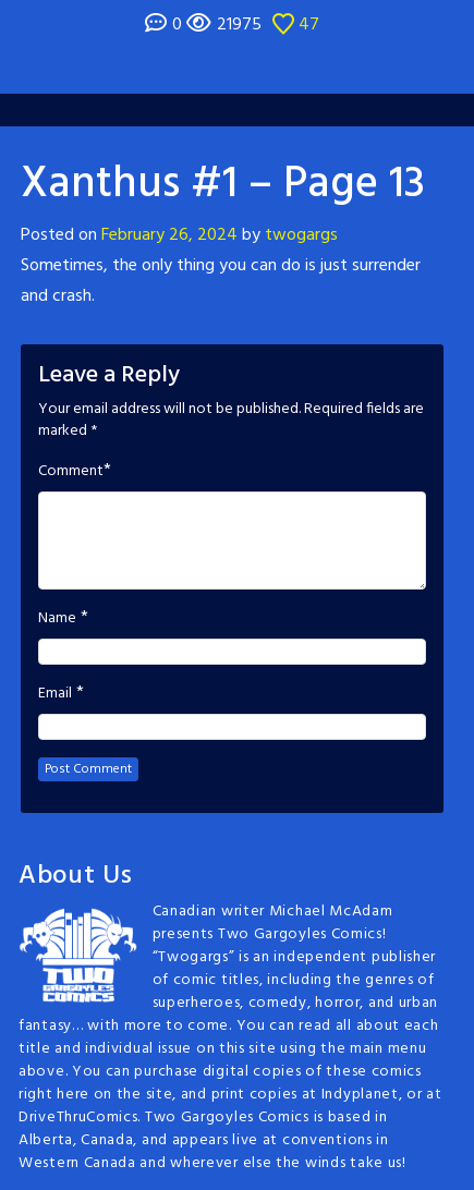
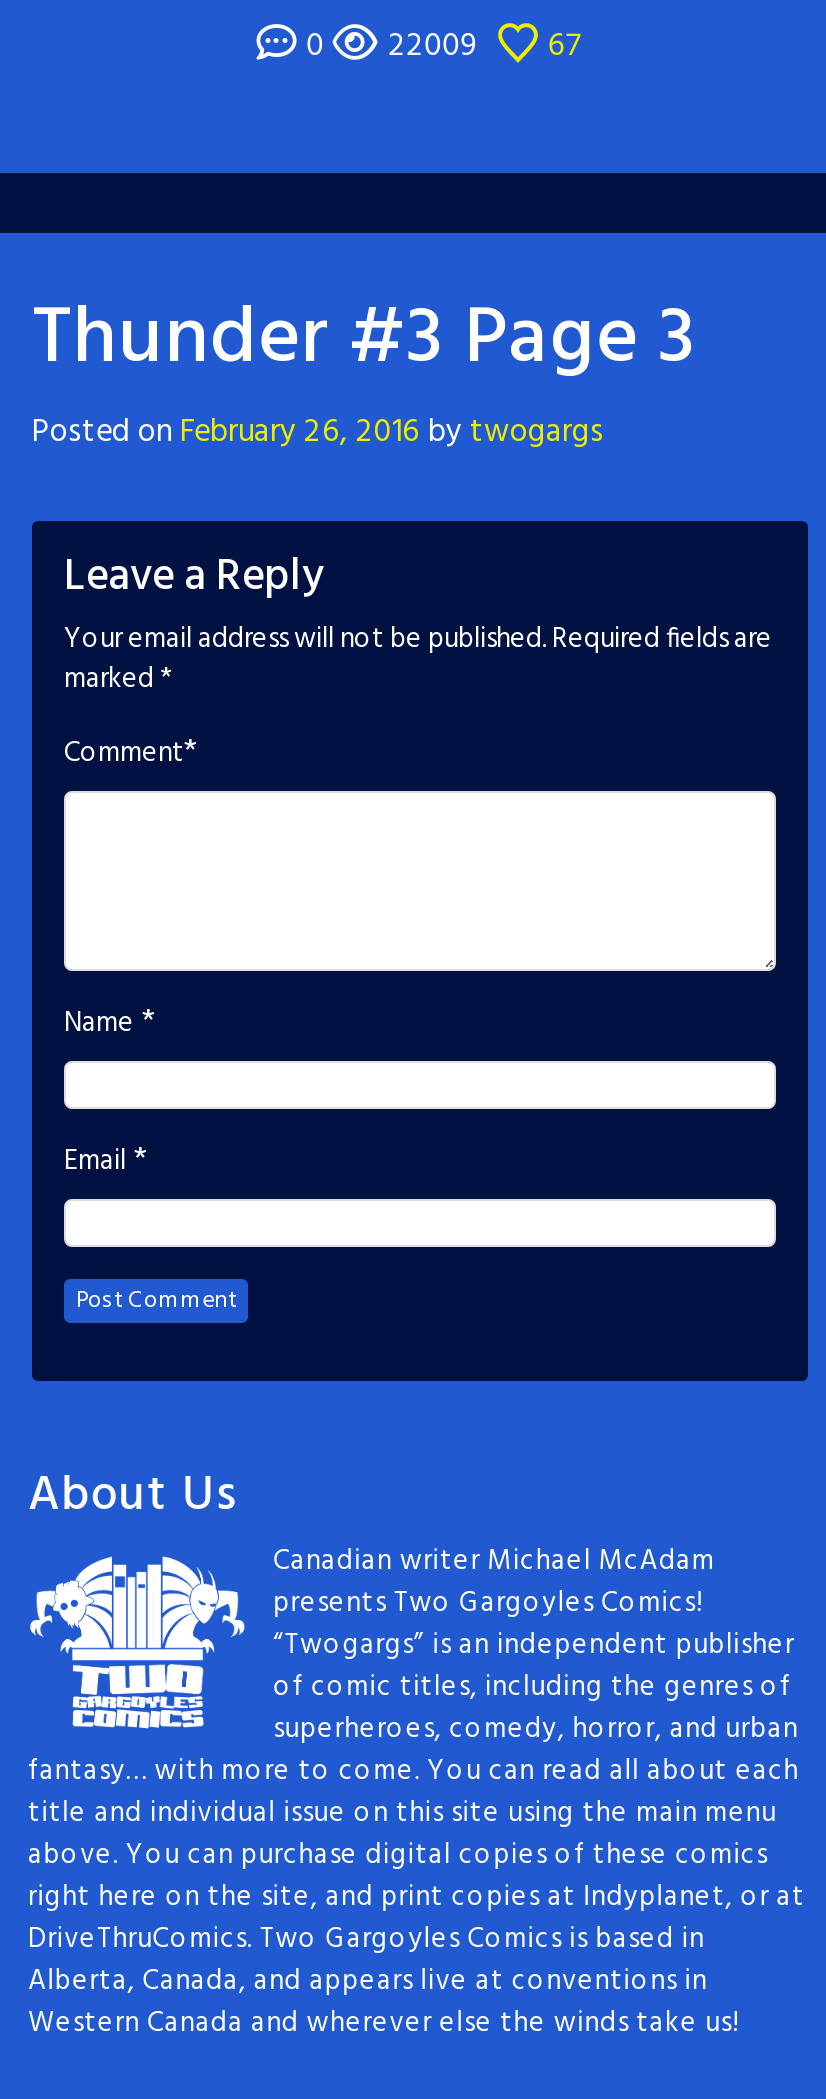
[217,11,319,39] 21975 | 47 -> [388,20,584,72] 22009 | 67
[21,150,425,310] Xanthus #1 – Page 13 | Posted on February 26, 2024 by twogargs | Sometimes, the only thing you can do is just surrender | and crash. -> [32,276,696,458] Thunder #3 Page 3 | Posted on February 26, 2016 by twogargs

